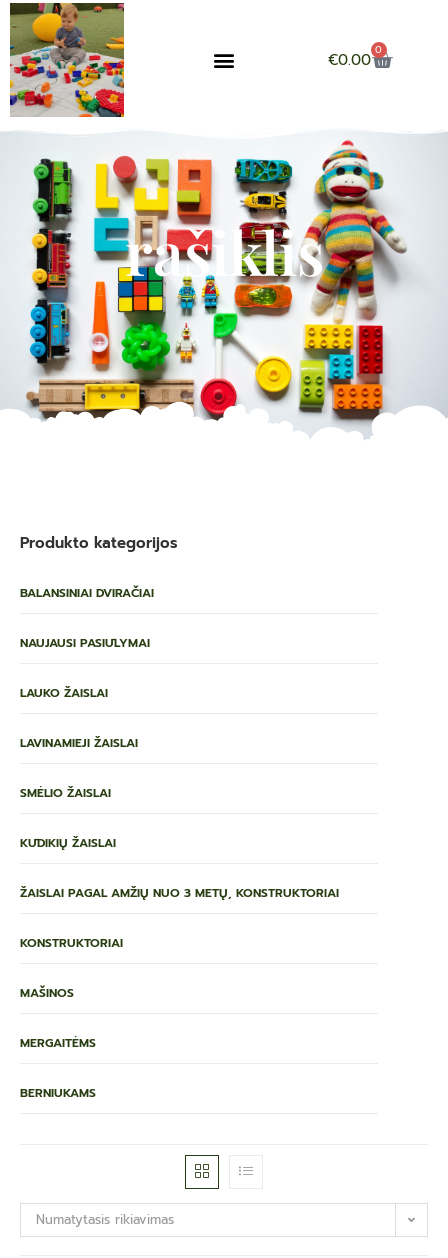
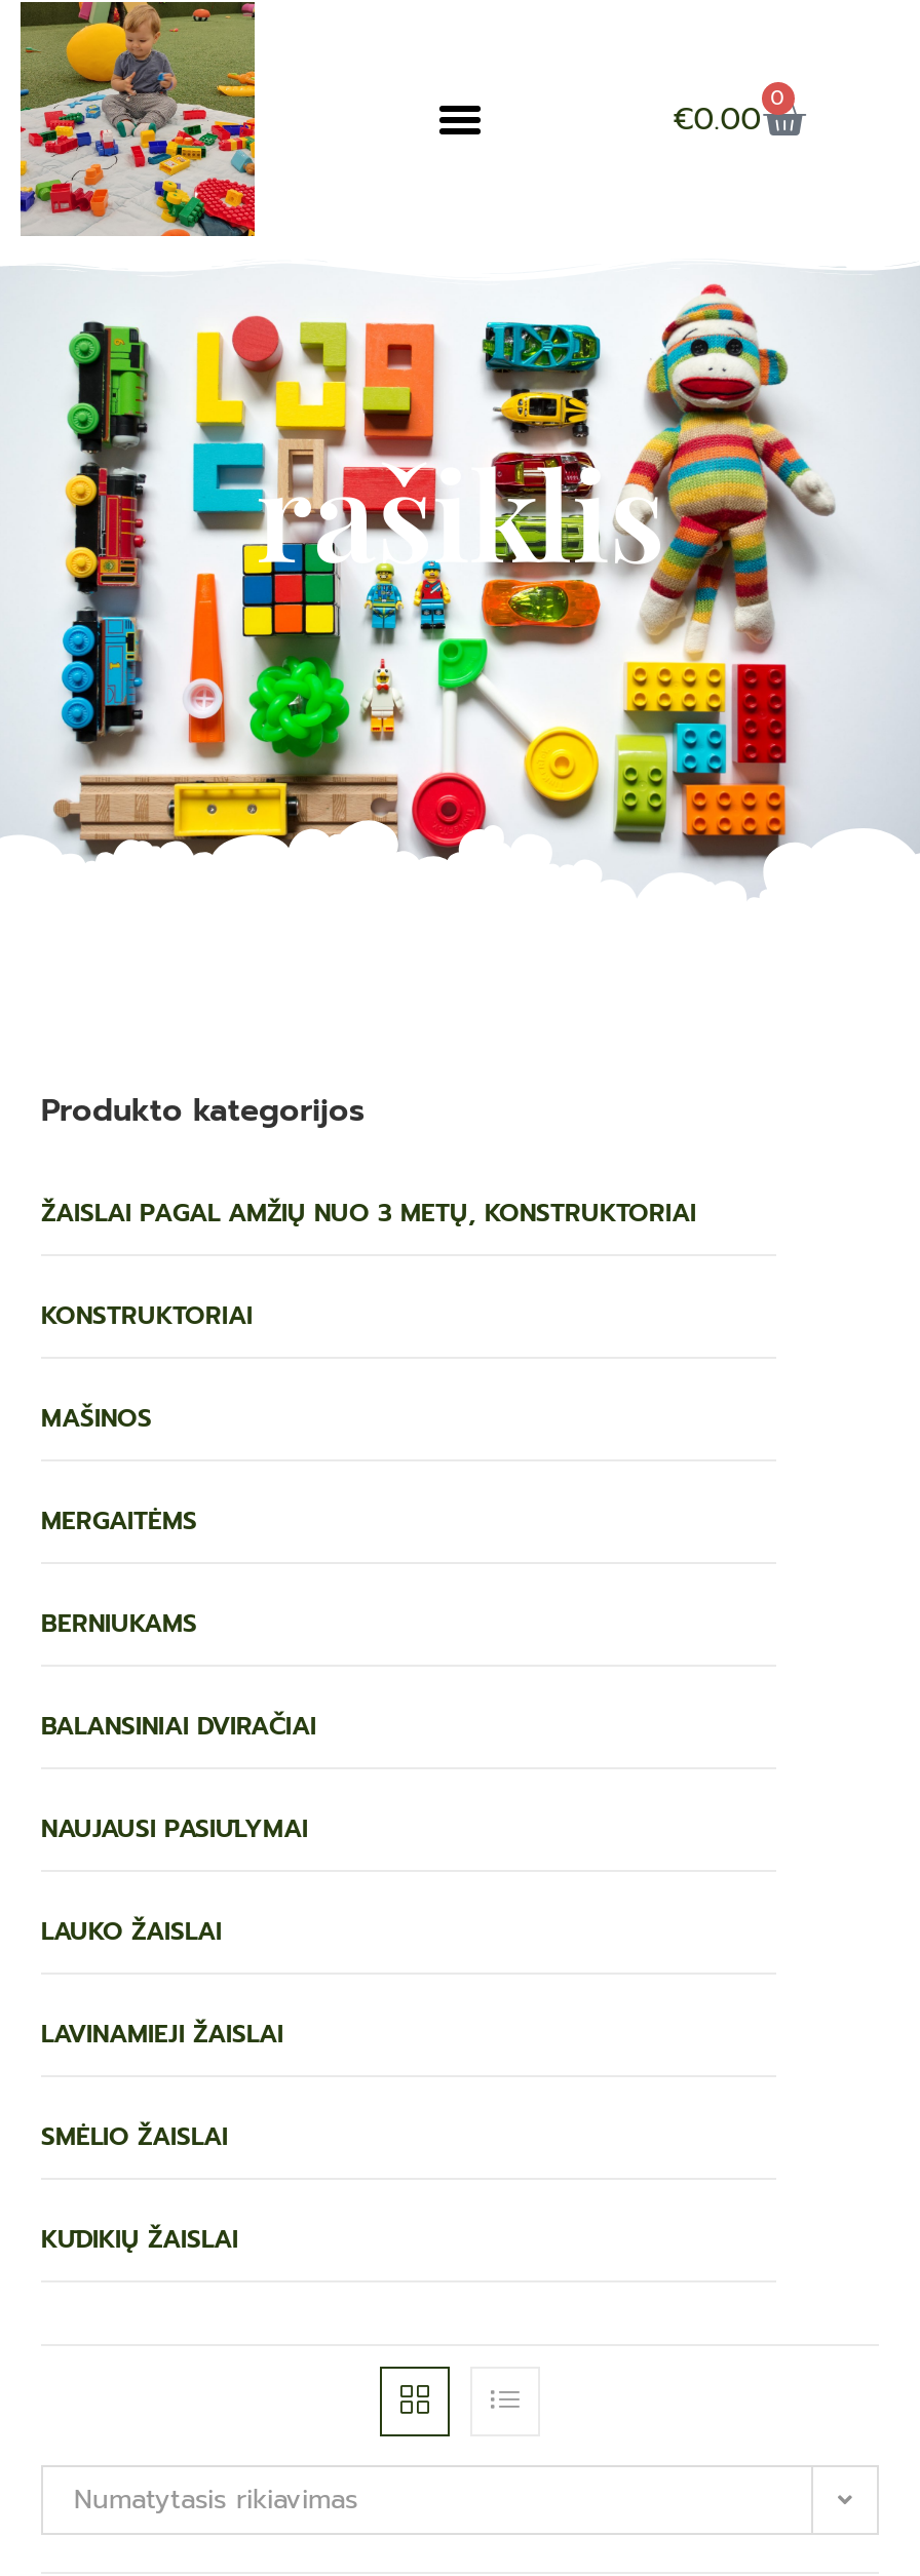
moved [20,584,154,852] -> [41,1709,316,2259]: BALANSINIAI DVIRAČIAI | NAUJAUSI PASIŪLYMAI | LAUKO ŽAISLAI | LAVINAMIEJI ŽAISLAI | SMĖLIO ŽAISLAI | KŪDIKIŲ ŽAISLAI
moved [20,884,339,1102] -> [41,1195,696,1643]: ŽAISLAI PAGAL AMŽIŲ NUO 3 METŲ, KONSTRUKTORIAI | KONSTRUKTORIAI | MAŠINOS | MERGAITĖMS | BERNIUKAMS

